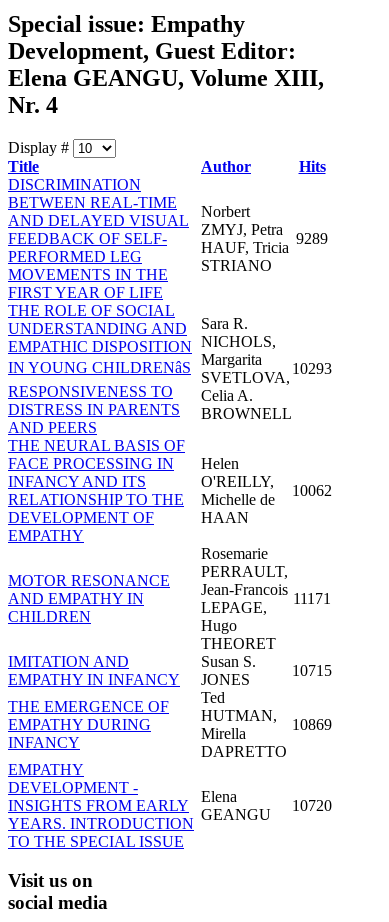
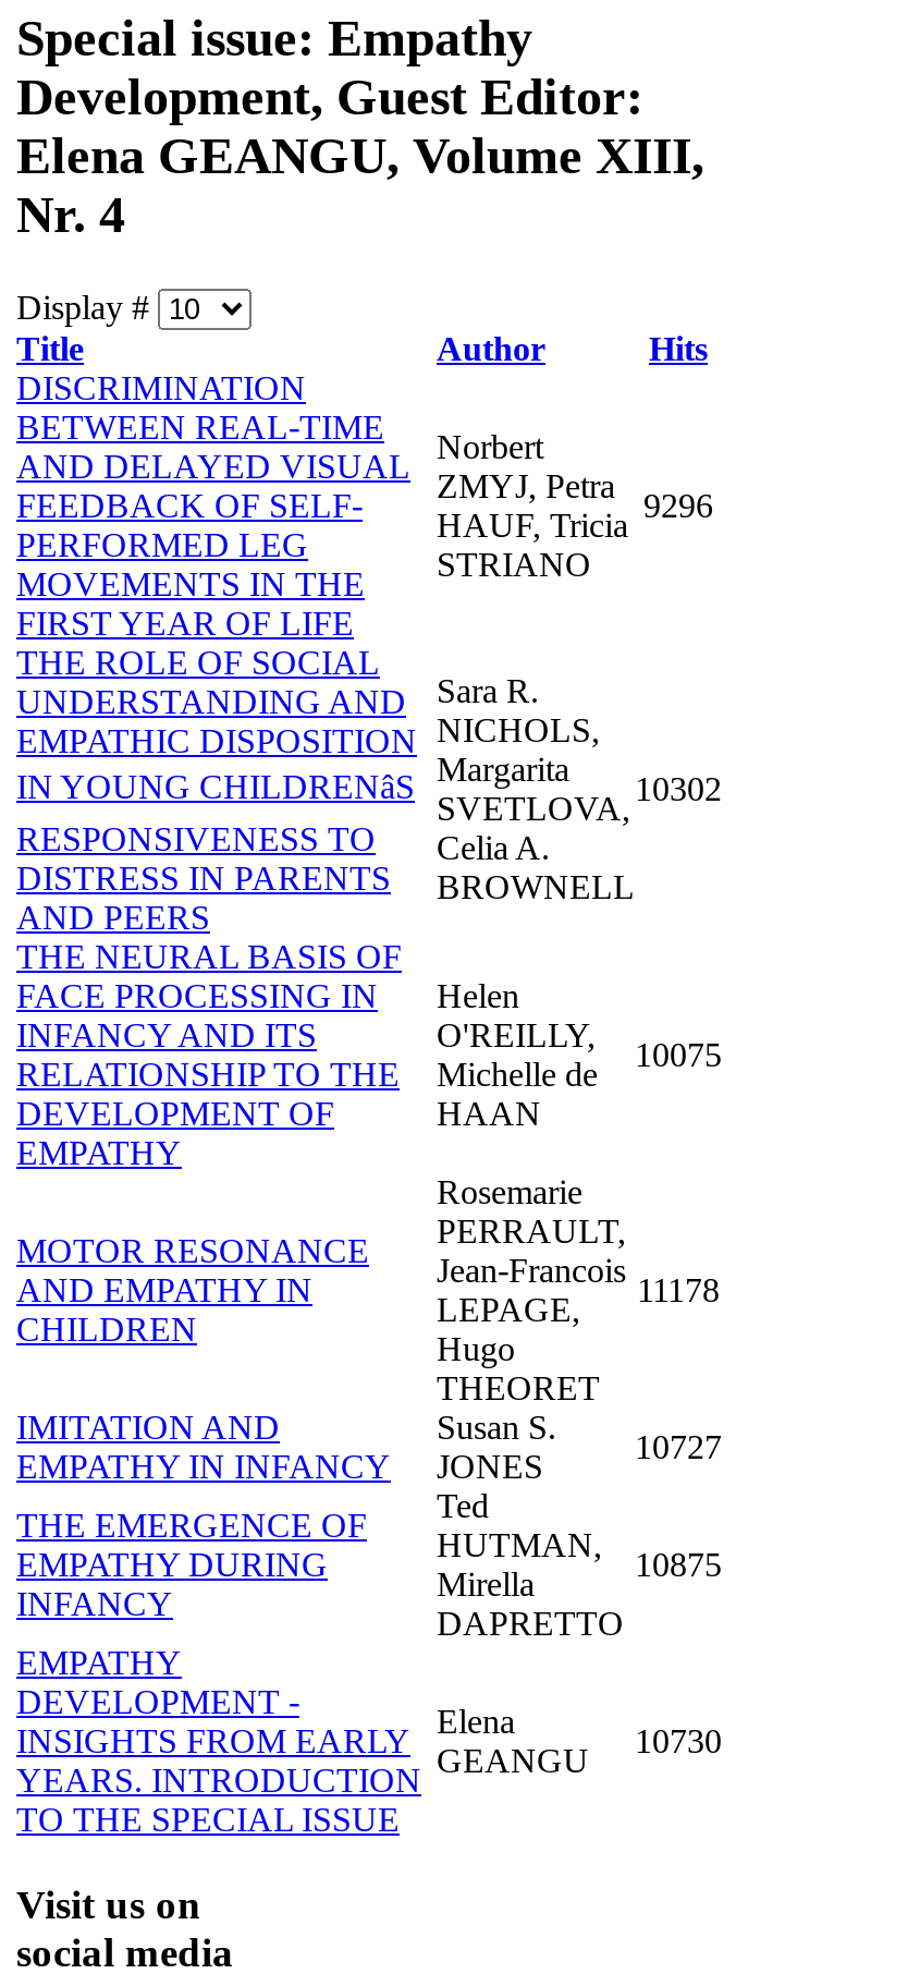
[296,230,328,247] 9289 -> [643,487,713,524] 9296
[292,360,332,377] 10293 -> [635,770,722,807] 10302
[292,482,332,499] 10062 -> [635,1036,722,1073] 10075
[293,590,331,607] 11171 -> [637,1271,720,1308] 11178
[292,662,332,679] 10715 -> [635,1428,722,1465] 10727
[292,716,332,733] 10869 -> [635,1545,722,1582] 10875
[292,797,332,814] 10720 -> [635,1722,722,1759] 10730

